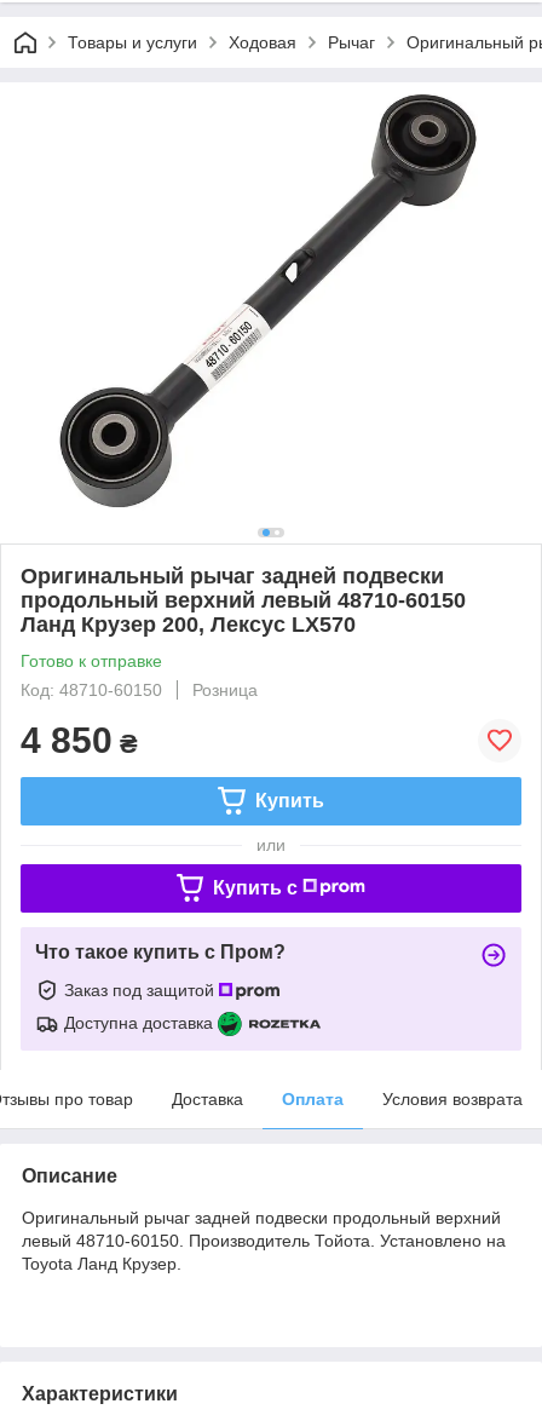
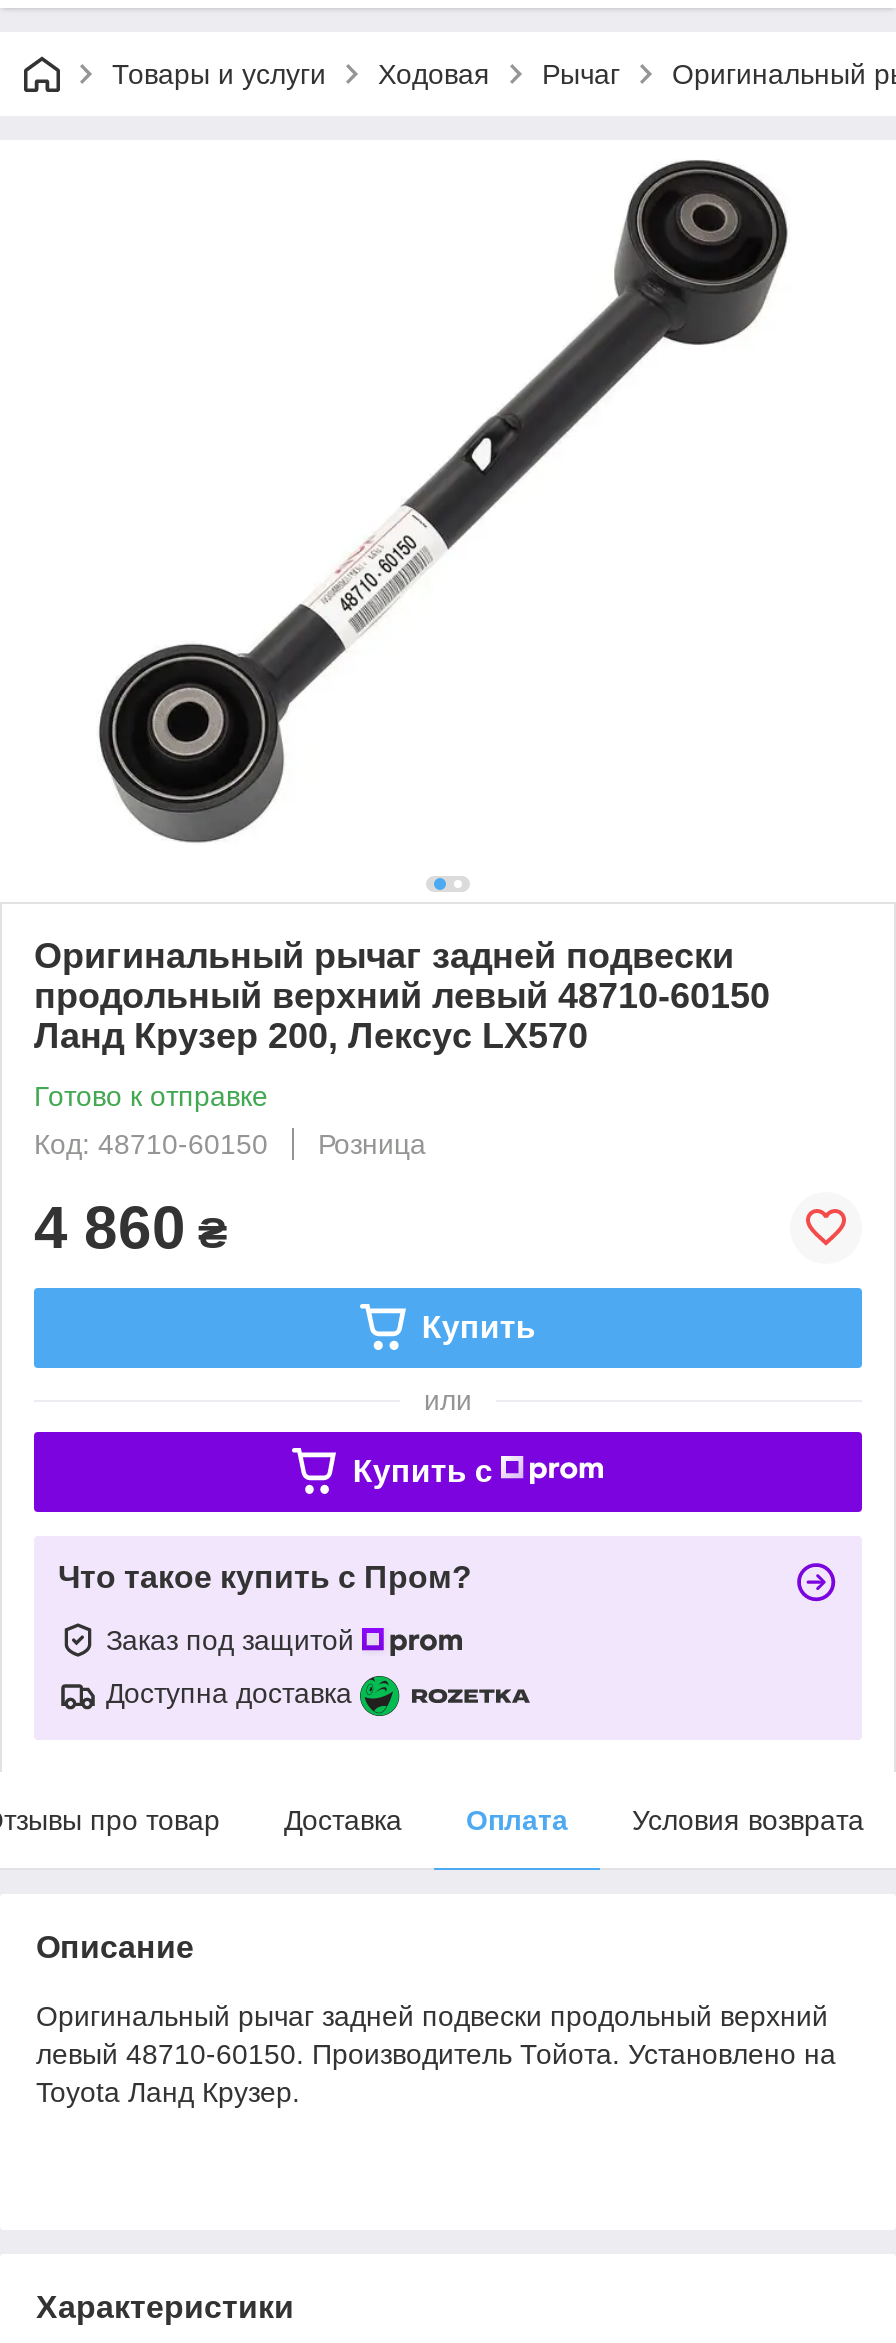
[21,720,138,760] 4 850 ₴ -> [34,1194,228,1260] 4 860 ₴

